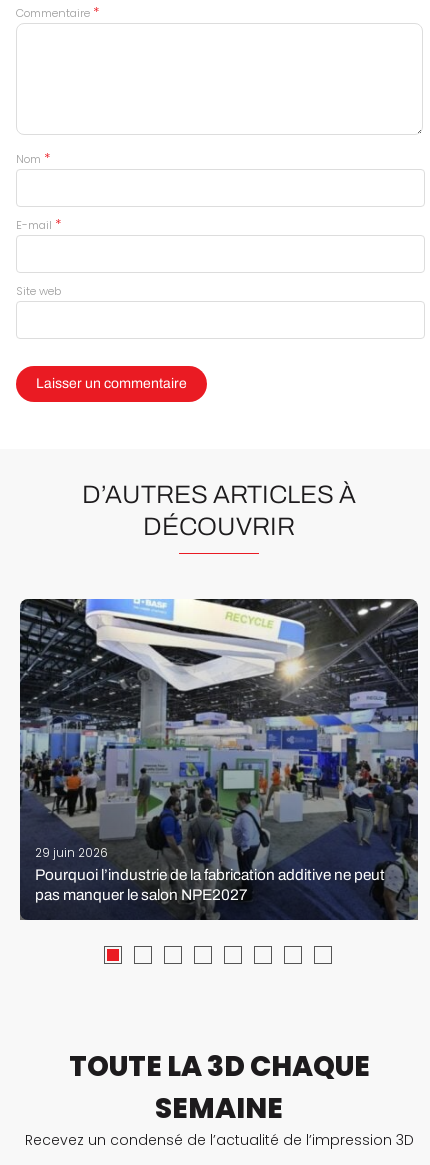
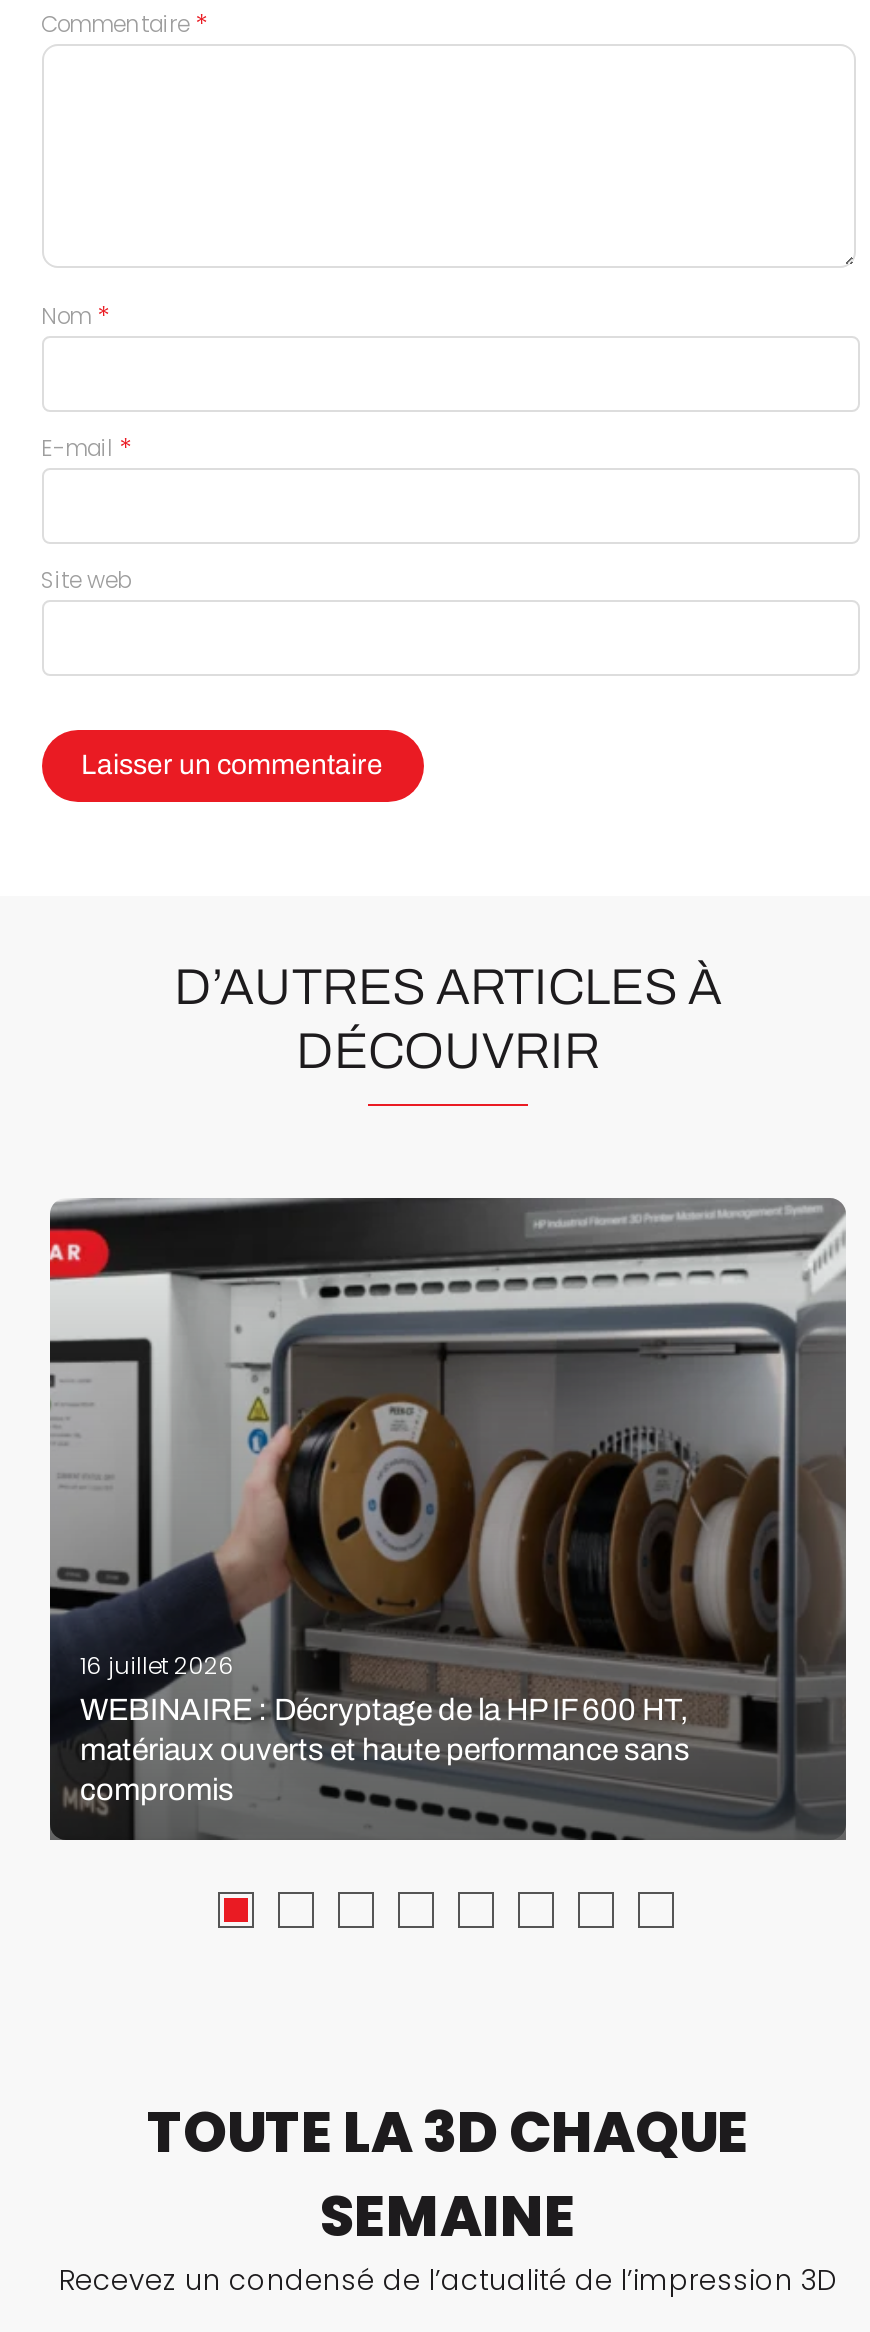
[19,598,419,920] [image] | 29 juin 2026 | Pourquoi l’industrie de la fabrication additive ne peut | pas manquer le salon NPE2027 -> [48,1196,846,1840] [image] | 16 juillet 2026 | WEBINAIRE : Décryptage de la HP IF 600 HT, | matériaux ouverts et haute performance sans | compromis

